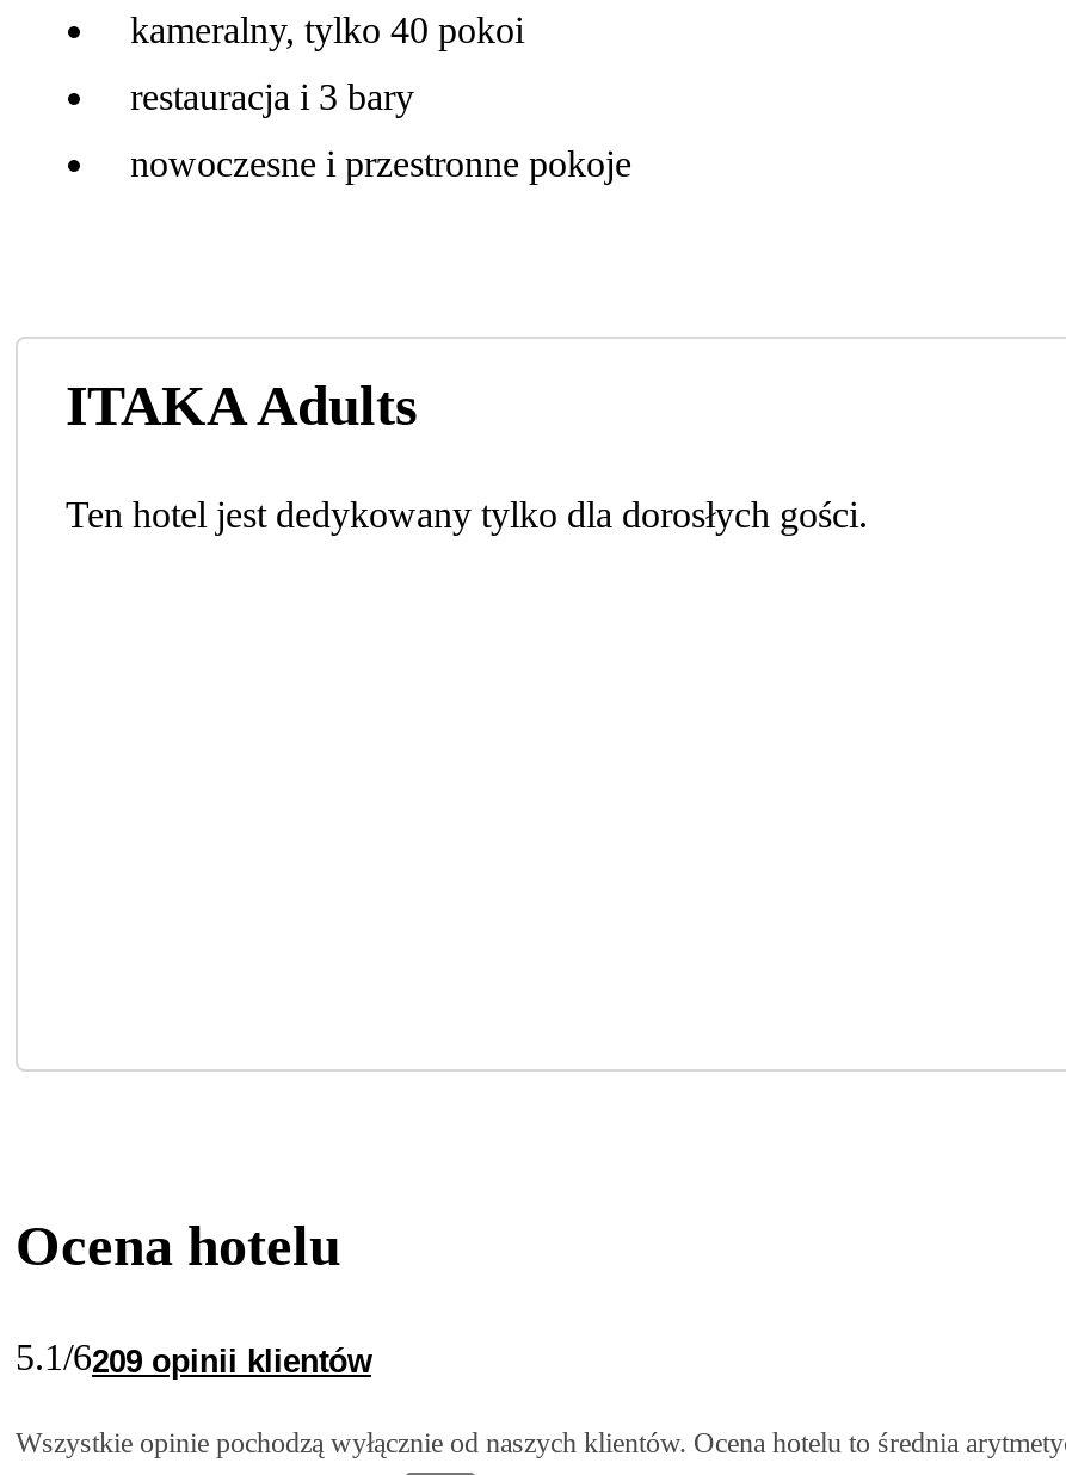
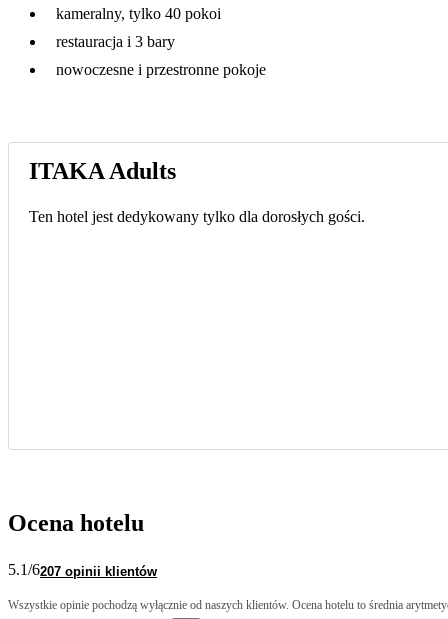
[16,1338,371,1381] 5.1/6209 opinii klientów -> [8,561,157,579] 5.1/6207 opinii klientów

